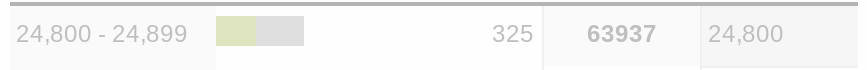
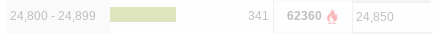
[492,19,534,47] 325 -> [248,9,269,23] 341
[587,19,657,47] 63937 -> [286,9,324,23] 62360
[708,19,784,47] 24,800 -> [356,10,394,24] 24,850

